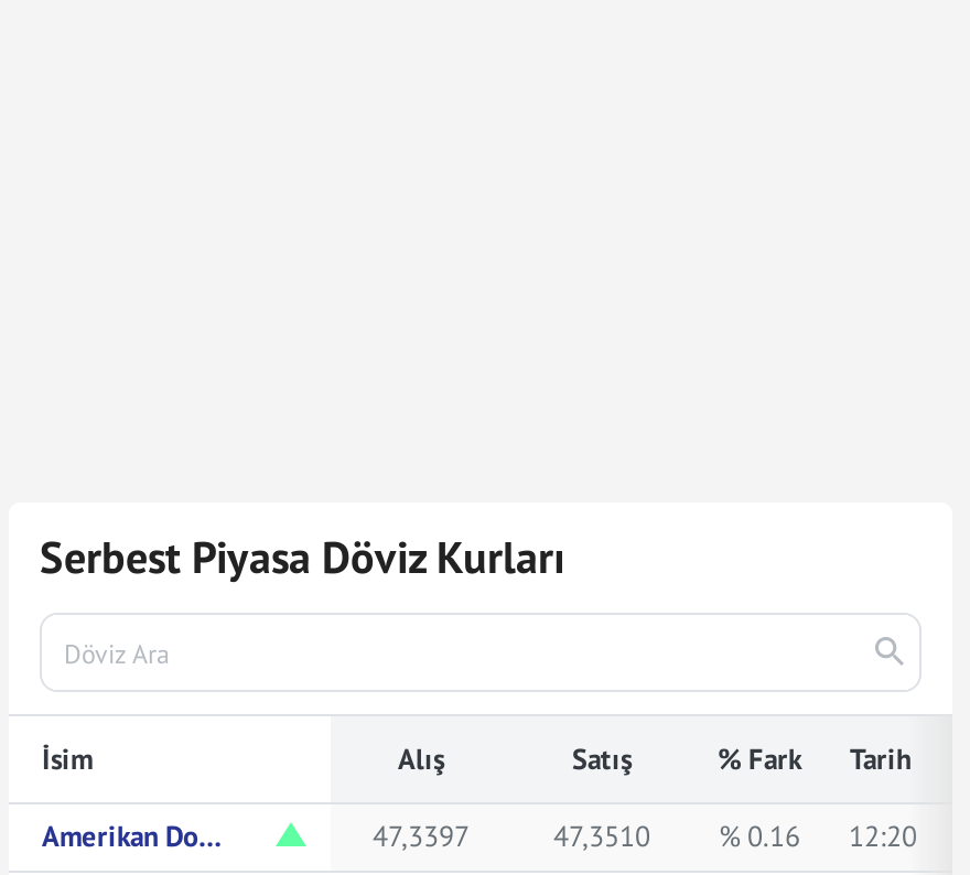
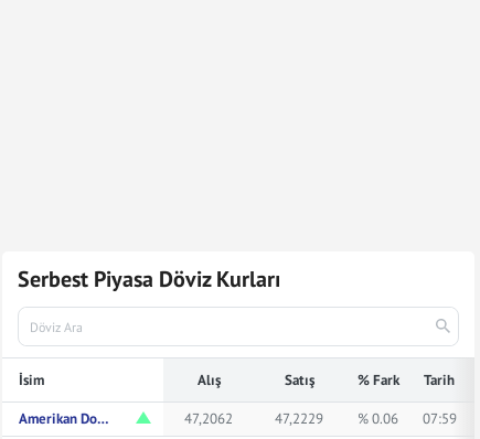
[373,818,470,855] 47,3397 -> [184,409,233,428] 47,2062
[553,818,650,855] 47,3510 -> [275,409,323,428] 47,2229
[719,818,800,855] % 0.16 -> [358,409,398,428] % 0.06
[849,818,917,855] 12:20 -> [423,409,457,428] 07:59

